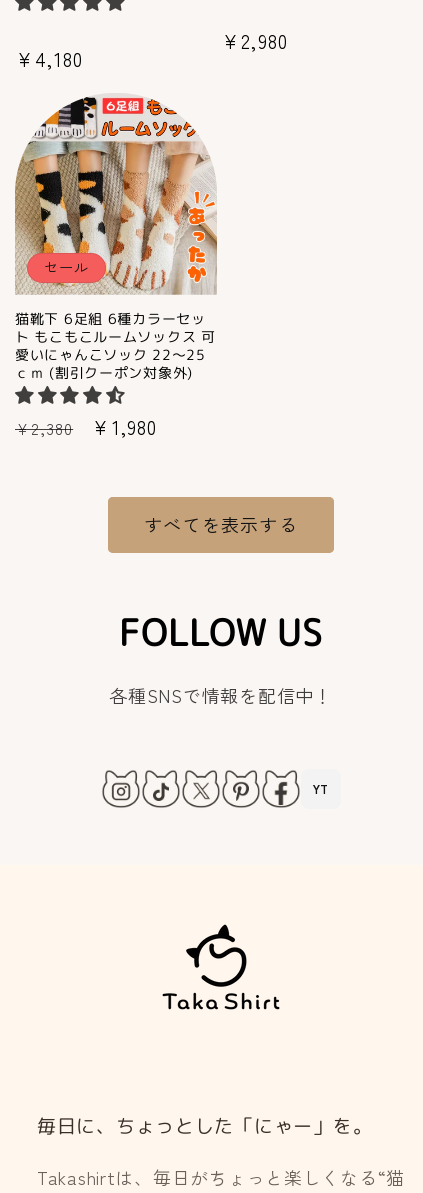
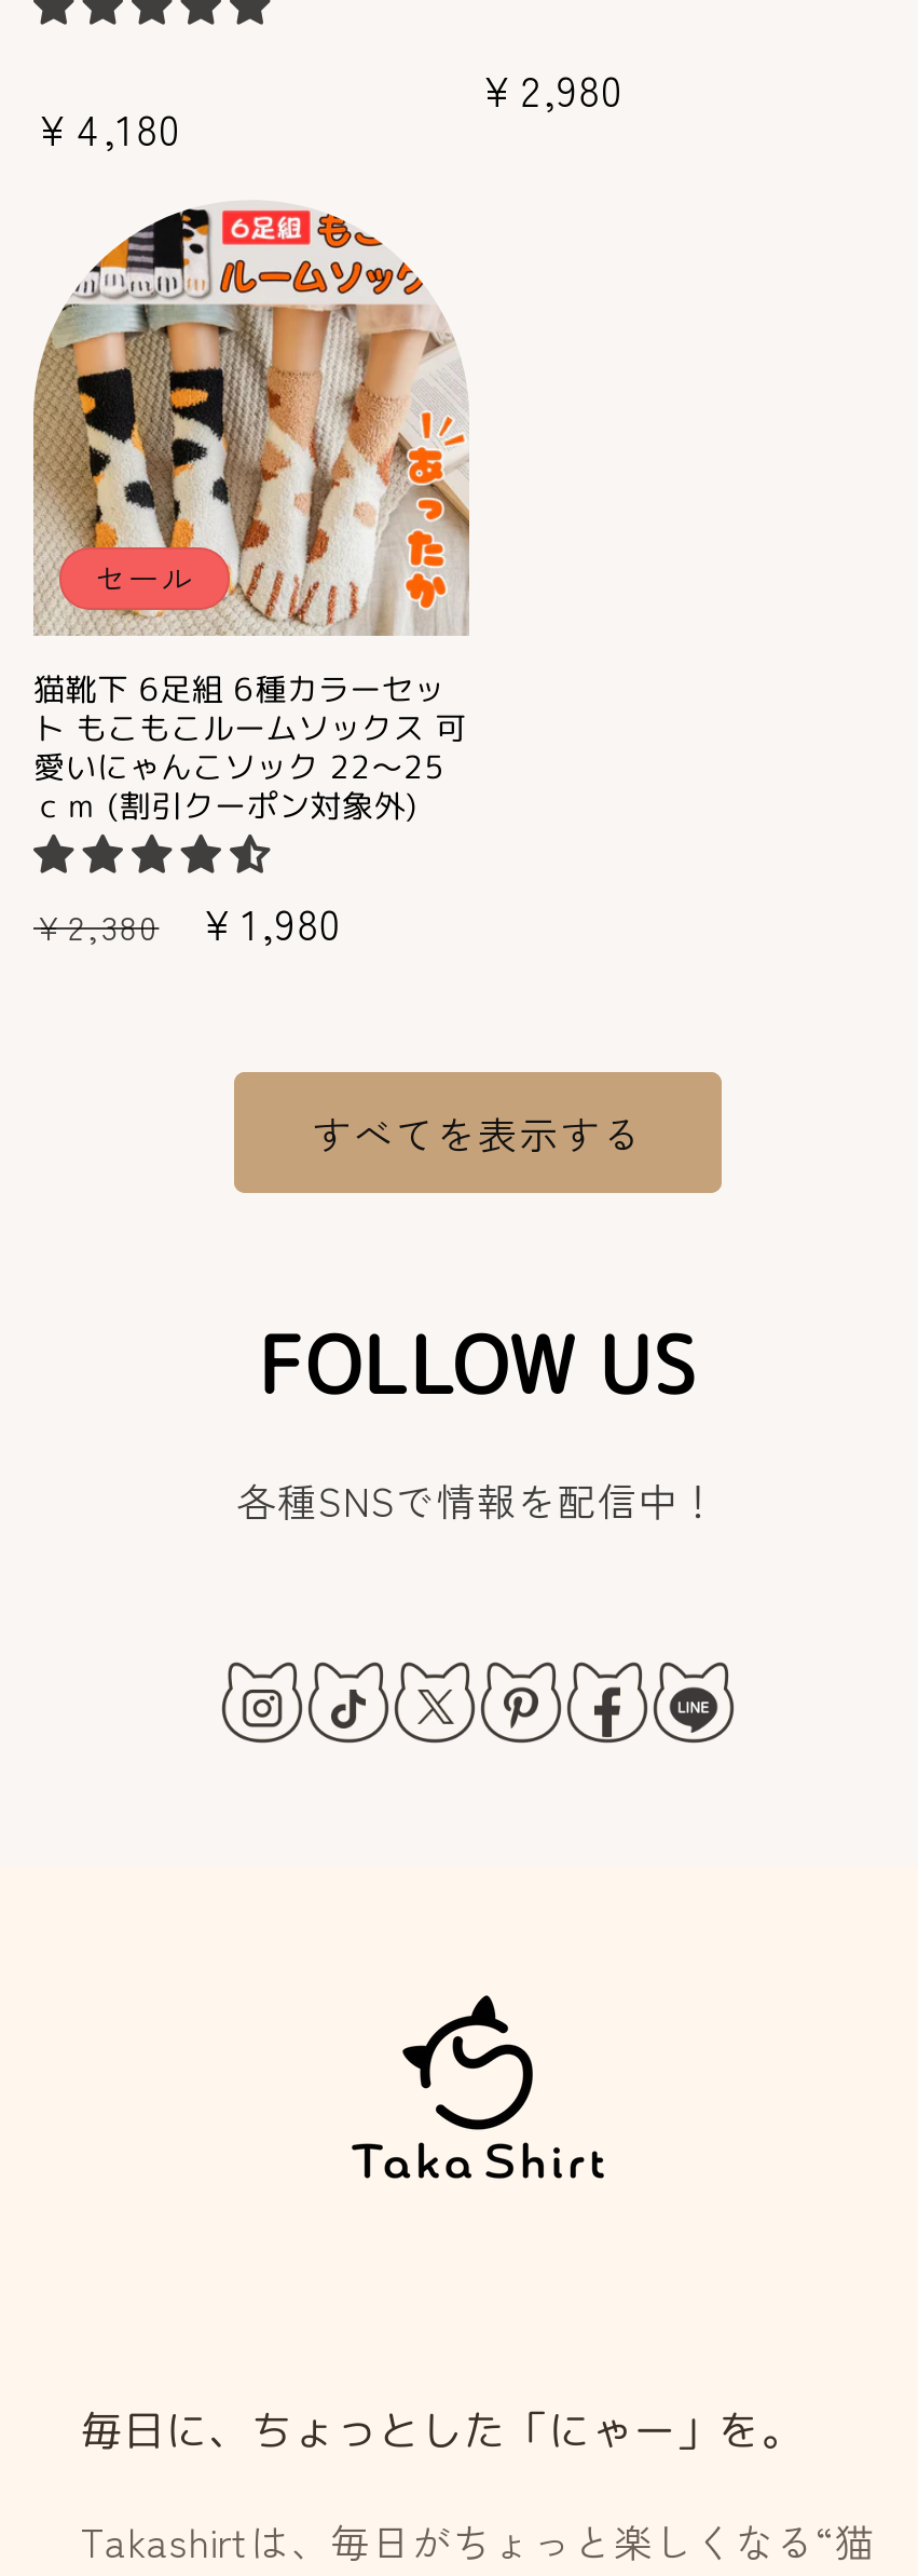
[313,780,329,797] YT -> none

